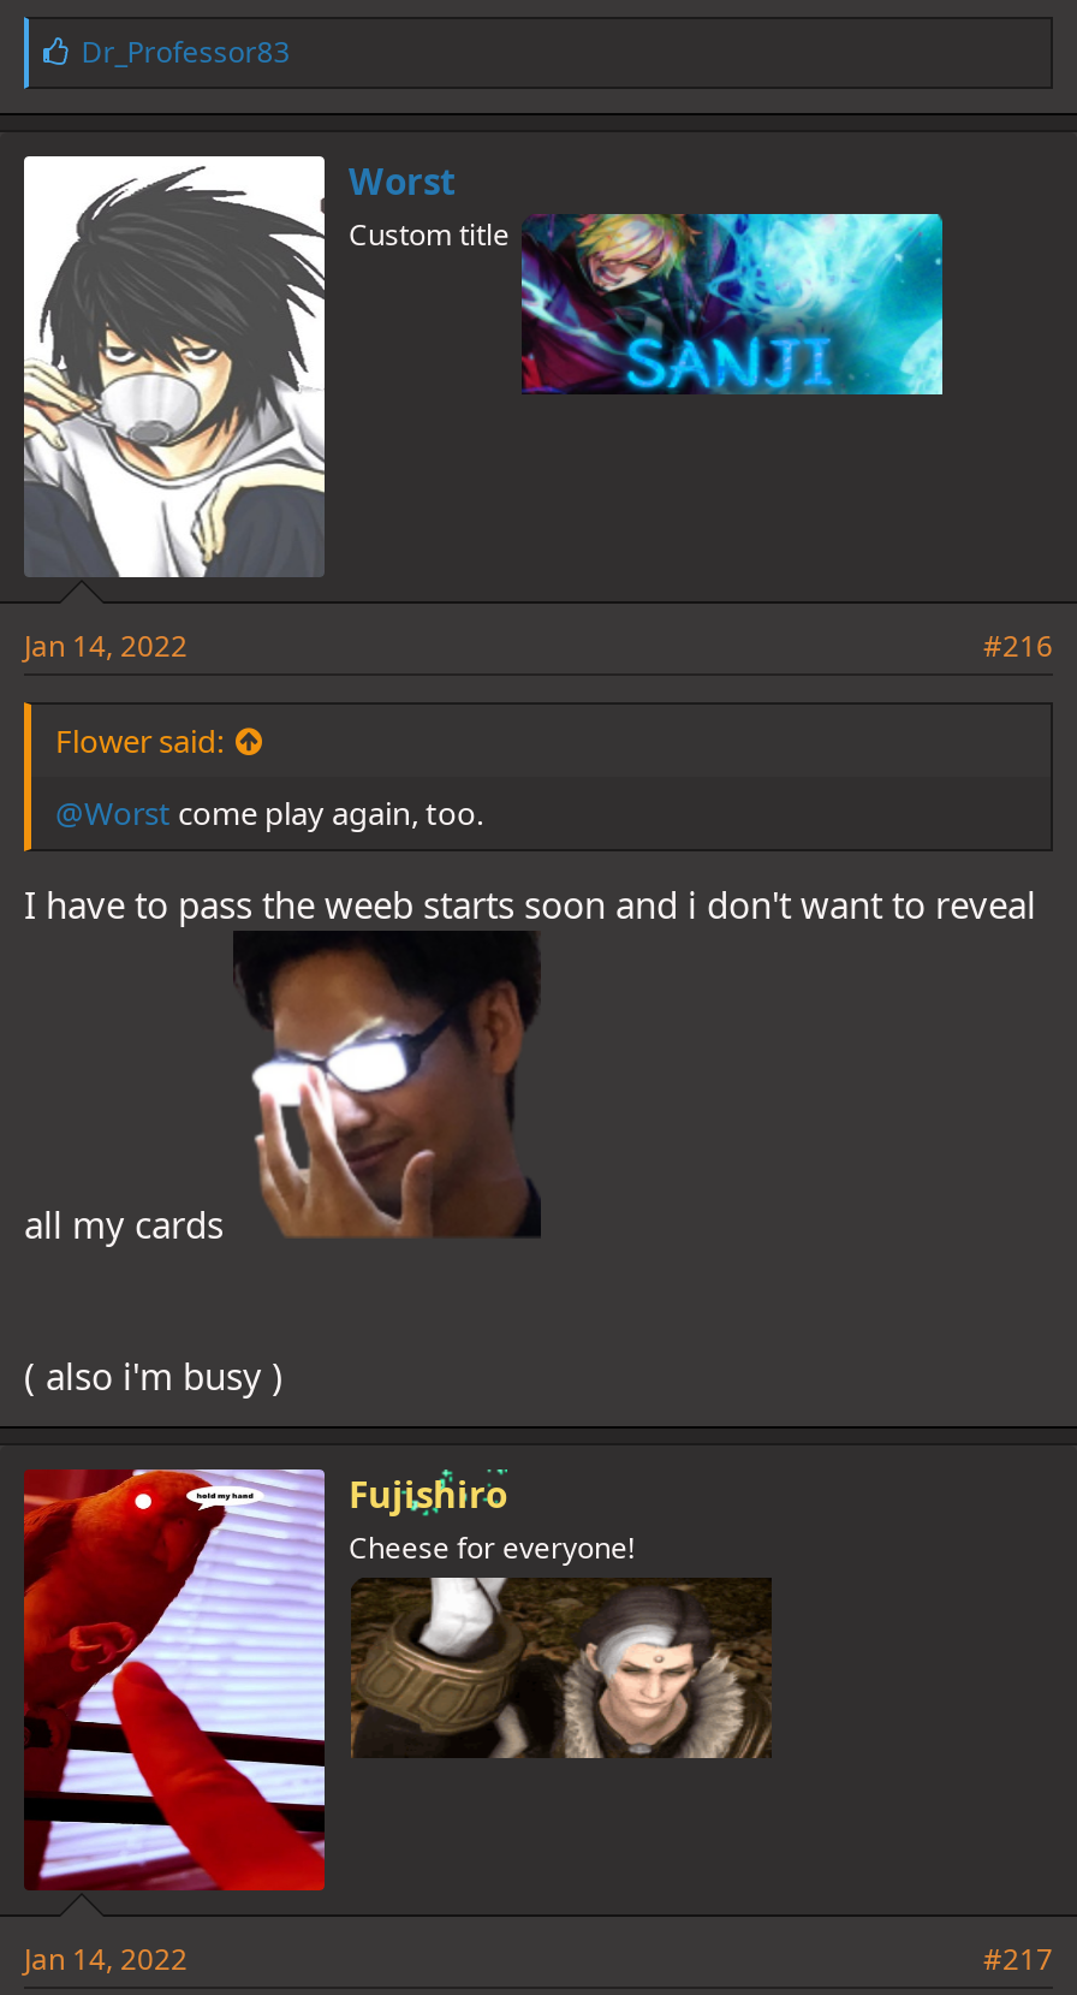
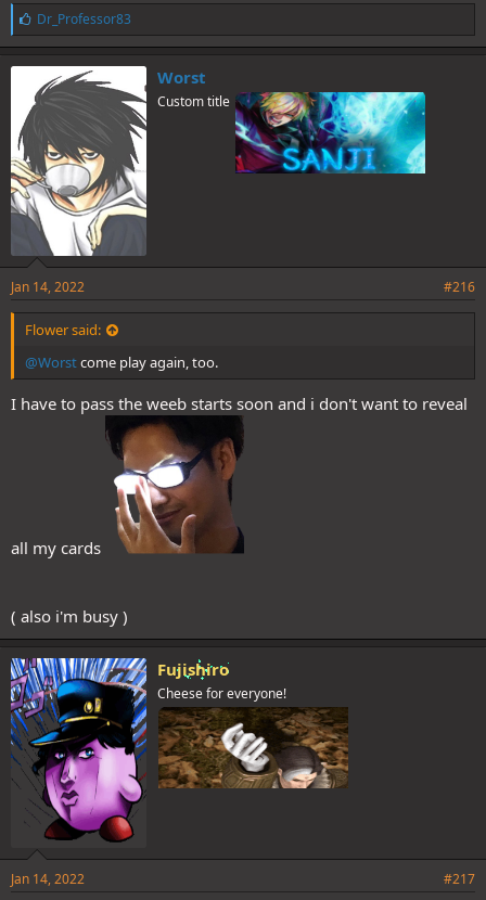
[22,1467,327,1893] [image] -> [10,657,148,848] [image]
[351,1575,769,1761] [image] -> [158,707,348,789] [image]

